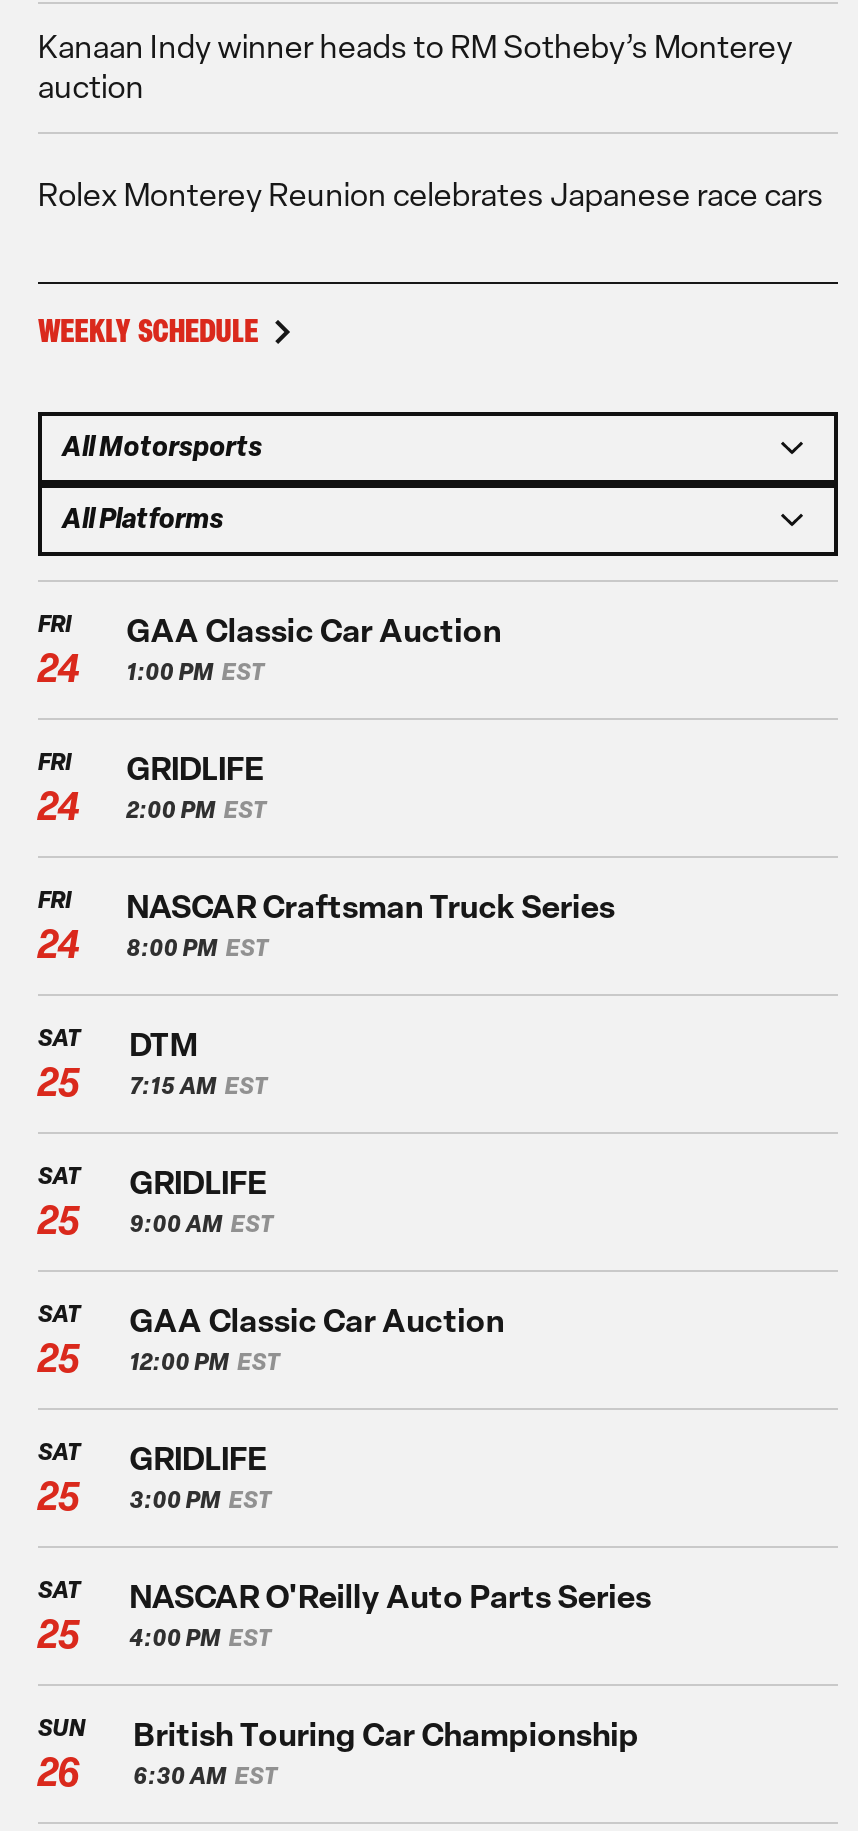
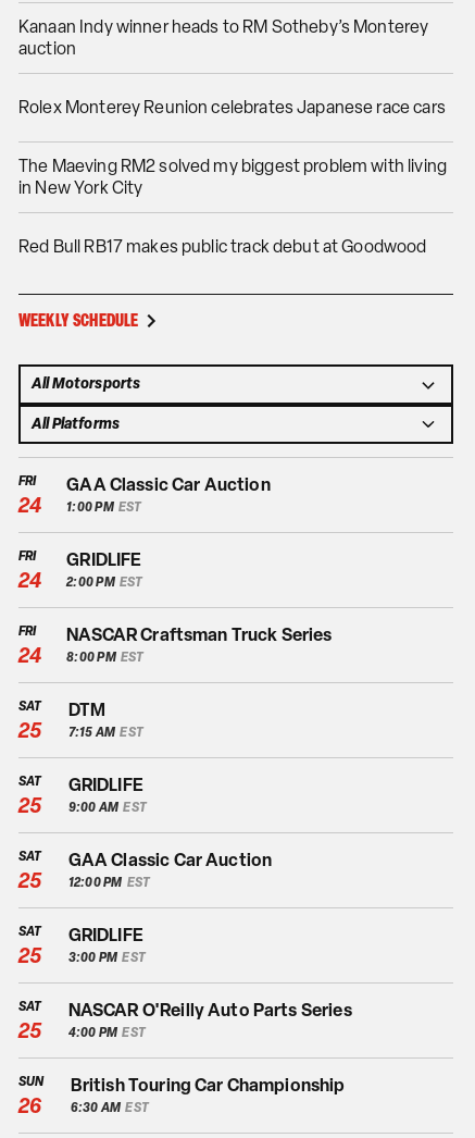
none -> [18,156,447,257] The Maeving RM2 solved my biggest problem with living | in New York City | Red Bull RB17 makes public track debut at Goodwood

